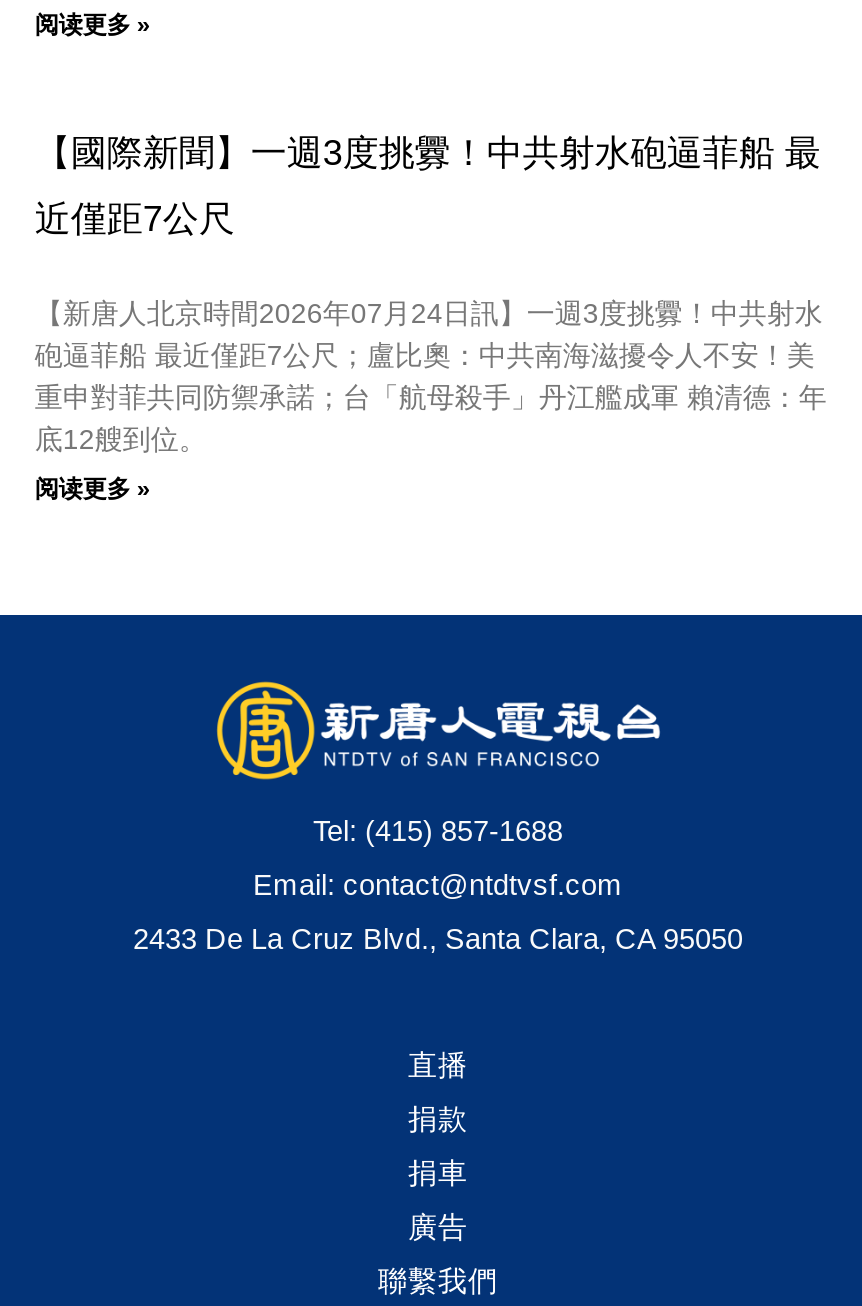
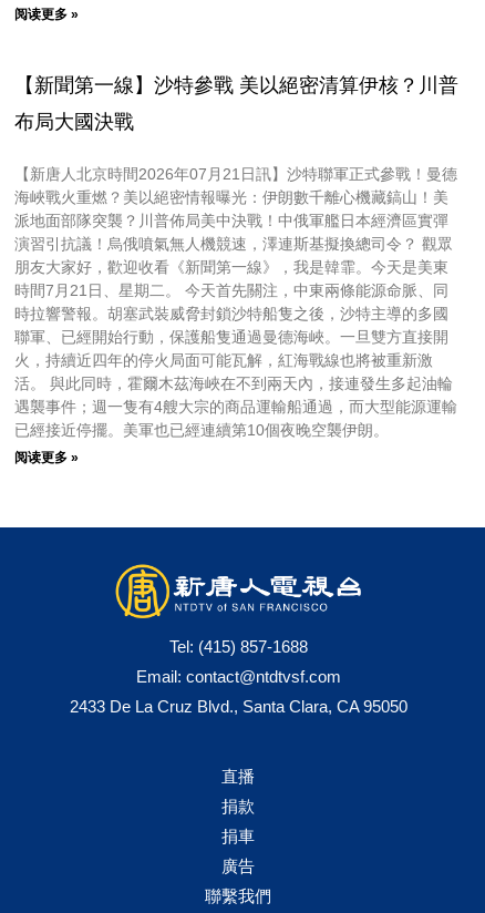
[35,134,821,174] 【國際新聞】一週3度挑釁！中共射水砲逼菲船 最 -> [15,75,459,97] 【新聞第一線】沙特參戰 美以絕密清算伊核？川普
[35,200,235,240] 近僅距7公尺 -> [15,111,134,134] 布局大國決戰
[35,298,827,456] 【新唐人北京時間2026年07月24日訊】一週3度挑釁！中共射水 | 砲逼菲船 最近僅距7公尺；盧比奧：中共南海滋擾令人不安！美 | 重申對菲共同防禦承諾；台「航母殺手」丹江艦成軍 賴清德：年 | 底12艘到位。 -> [15,166,458,439] 【新唐人北京時間2026年07月21日訊】沙特聯軍正式參戰！曼德 | 海峽戰火重燃？美以絕密情報曝光：伊朗數千離心機藏鎬山！美 | 派地面部隊突襲？川普佈局美中決戰！中俄軍艦日本經濟區實彈 | 演習引抗議！烏俄噴氣無人機競速，澤連斯基擬換總司令？ 觀眾 | 朋友大家好，歡迎收看《新聞第一線》，我是韓霏。今天是美東 | 時間7月21日、星期二。 今天首先關注，中東兩條能源命脈、同 | 時拉響警報。胡塞武裝威脅封鎖沙特船隻之後，沙特主導的多國 | 聯軍、已經開始行動，保護船隻通過曼德海峽。一旦雙方直接開 | 火，持續近四年的停火局面可能瓦解，紅海戰線也將被重新激 | 活。 與此同時，霍爾木茲海峽在不到兩天內，接連發生多起油輪 | 遇襲事件；週一隻有4艘大宗的商品運輸船通過，而大型能源運輸 | 已經接近停擺。美軍也已經連續第10個夜晚空襲伊朗。

